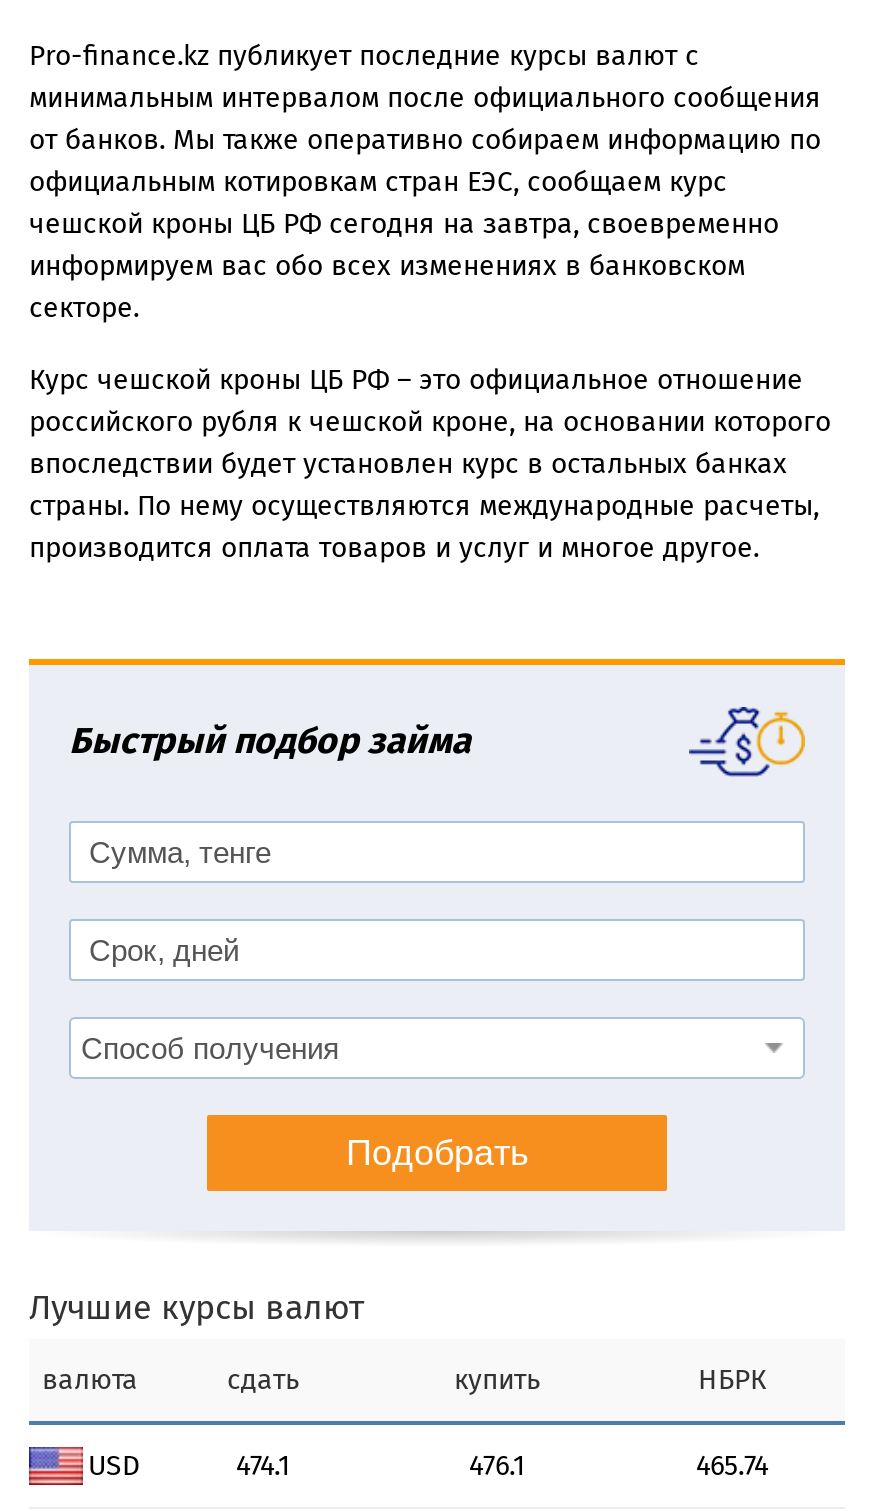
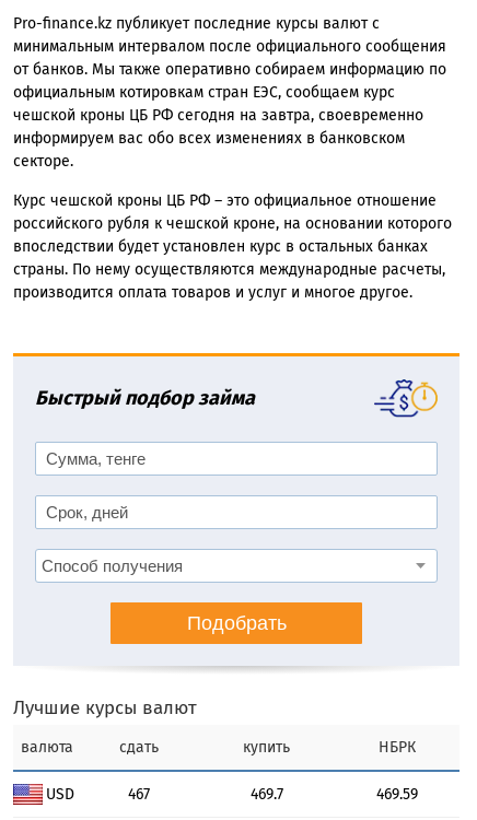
[236,1449,290,1483] 474.1 -> [128,785,150,804] 467
[469,1449,525,1483] 476.1 -> [250,785,283,804] 469.7
[696,1449,768,1483] 465.74 -> [376,785,418,804] 469.59

